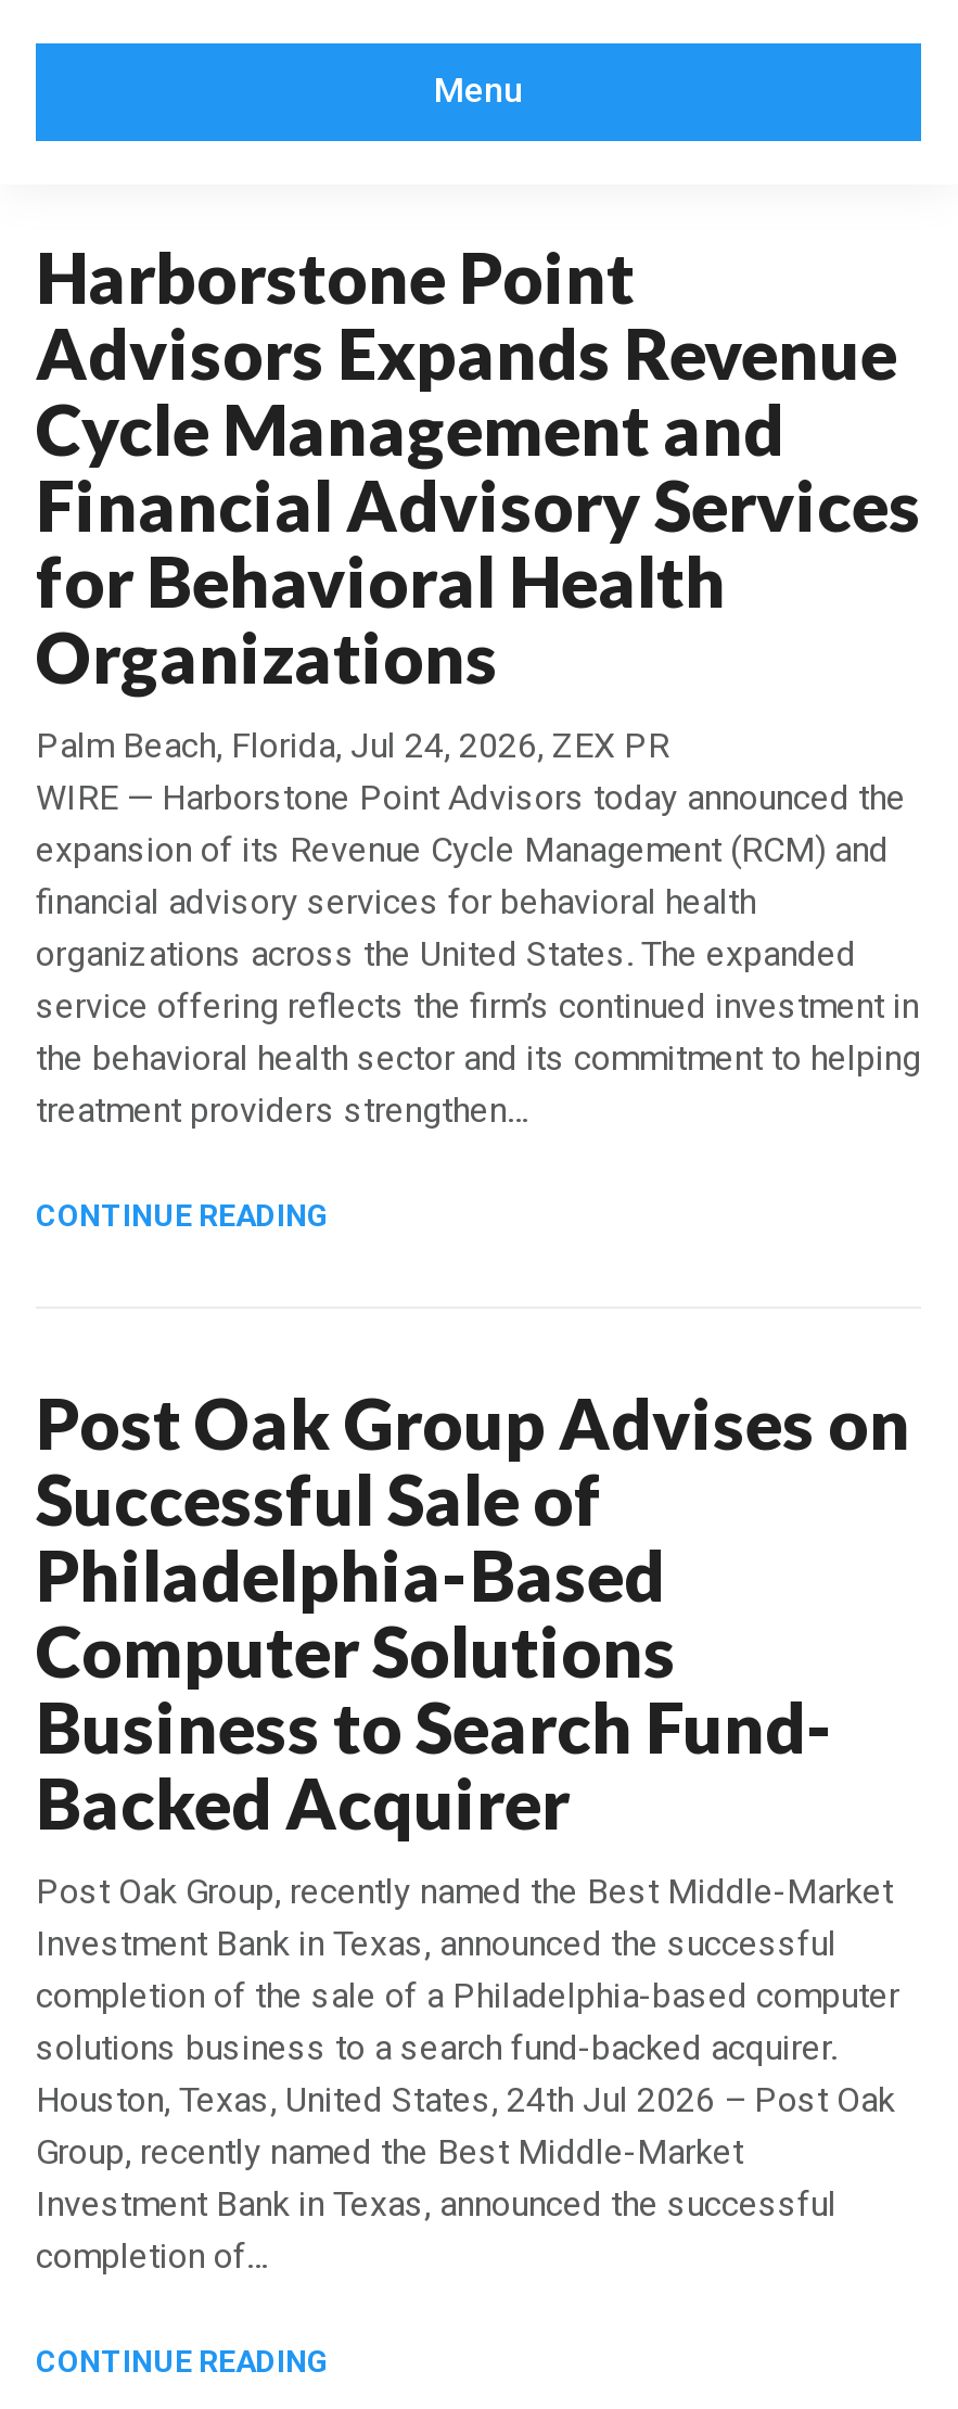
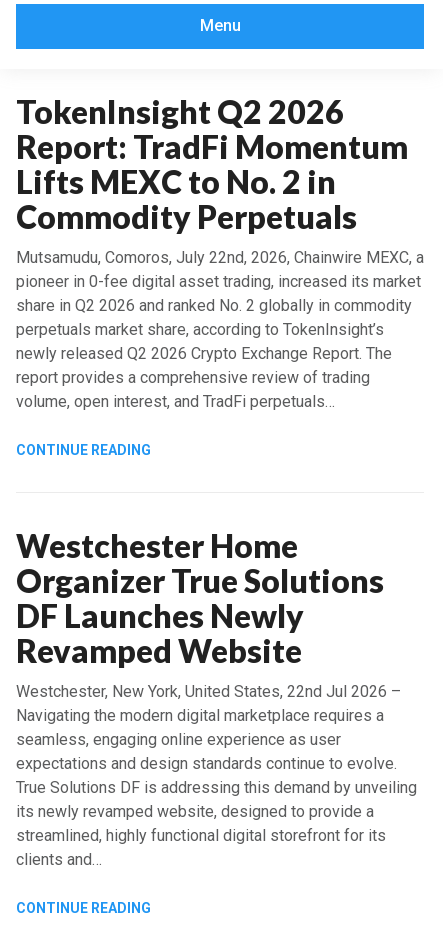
[36,234,921,1130] Harborstone Point | Advisors Expands Revenue | Cycle Management and | Financial Advisory Services | for Behavioral Health | Organizations | Palm Beach, Florida, Jul 24, 2026, ZEX PR | WIRE — Harborstone Point Advisors today announced the | expansion of its Revenue Cycle Management (RCM) and | financial advisory services for behavioral health | organizations across the United States. The expanded | service offering reflects the firm’s continued investment in | the behavioral health sector and its commitment to helping | treatment providers strengthen… -> [16,92,424,411] TokenInsight Q2 2026 | Report: TradFi Momentum | Lifts MEXC to No. 2 in | Commodity Perpetuals | Mutsamudu, Comoros, July 22nd, 2026, Chainwire MEXC, a | pioneer in 0-fee digital asset trading, increased its market | share in Q2 2026 and ranked No. 2 globally in commodity | perpetuals market share, according to TokenInsight’s | newly released Q2 2026 Crypto Exchange Report. The | report provides a comprehensive review of trading | volume, open interest, and TradFi perpetuals…
[36,1379,910,2276] Post Oak Group Advises on | Successful Sale of | Philadelphia-Based | Computer Solutions | Business to Search Fund- | Backed Acquirer | Post Oak Group, recently named the Best Middle-Market | Investment Bank in Texas, announced the successful | completion of the sale of a Philadelphia-based computer | solutions business to a search fund-backed acquirer. | Houston, Texas, United States, 24th Jul 2026 – Post Oak | Group, recently named the Best Middle-Market | Investment Bank in Texas, announced the successful | completion of… -> [16,526,417,869] Westchester Home | Organizer True Solutions | DF Launches Newly | Revamped Website | Westchester, New York, United States, 22nd Jul 2026 – | Navigating the modern digital marketplace requires a | seamless, engaging online experience as user | expectations and design standards continue to evolve. | True Solutions DF is addressing this demand by unveiling | its newly revamped website, designed to provide a | streamlined, highly functional digital storefront for its | clients and…

